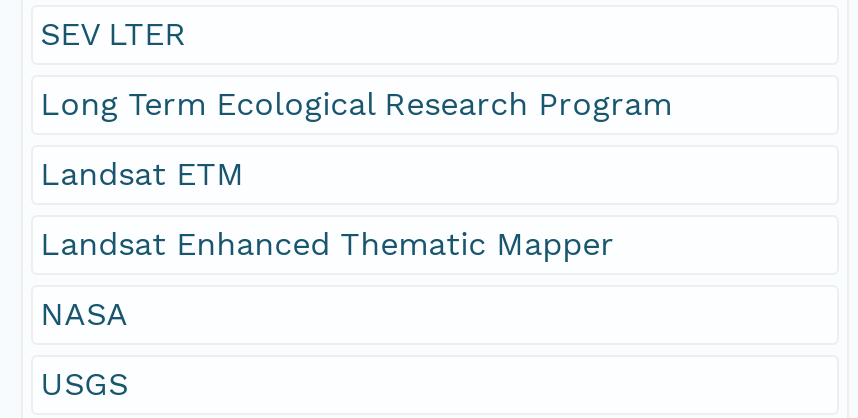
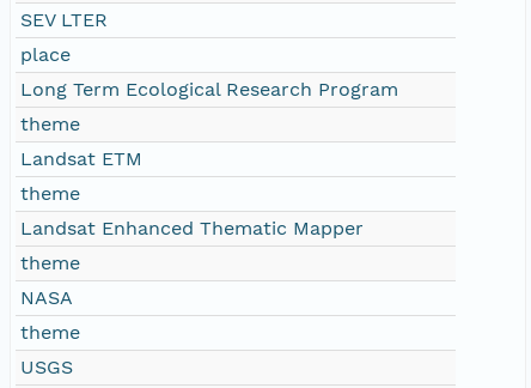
none -> [20,43,71,66] place
none -> [20,112,80,135] theme
none -> [20,182,80,205] theme
none -> [20,251,80,274] theme
none -> [20,321,80,344] theme

